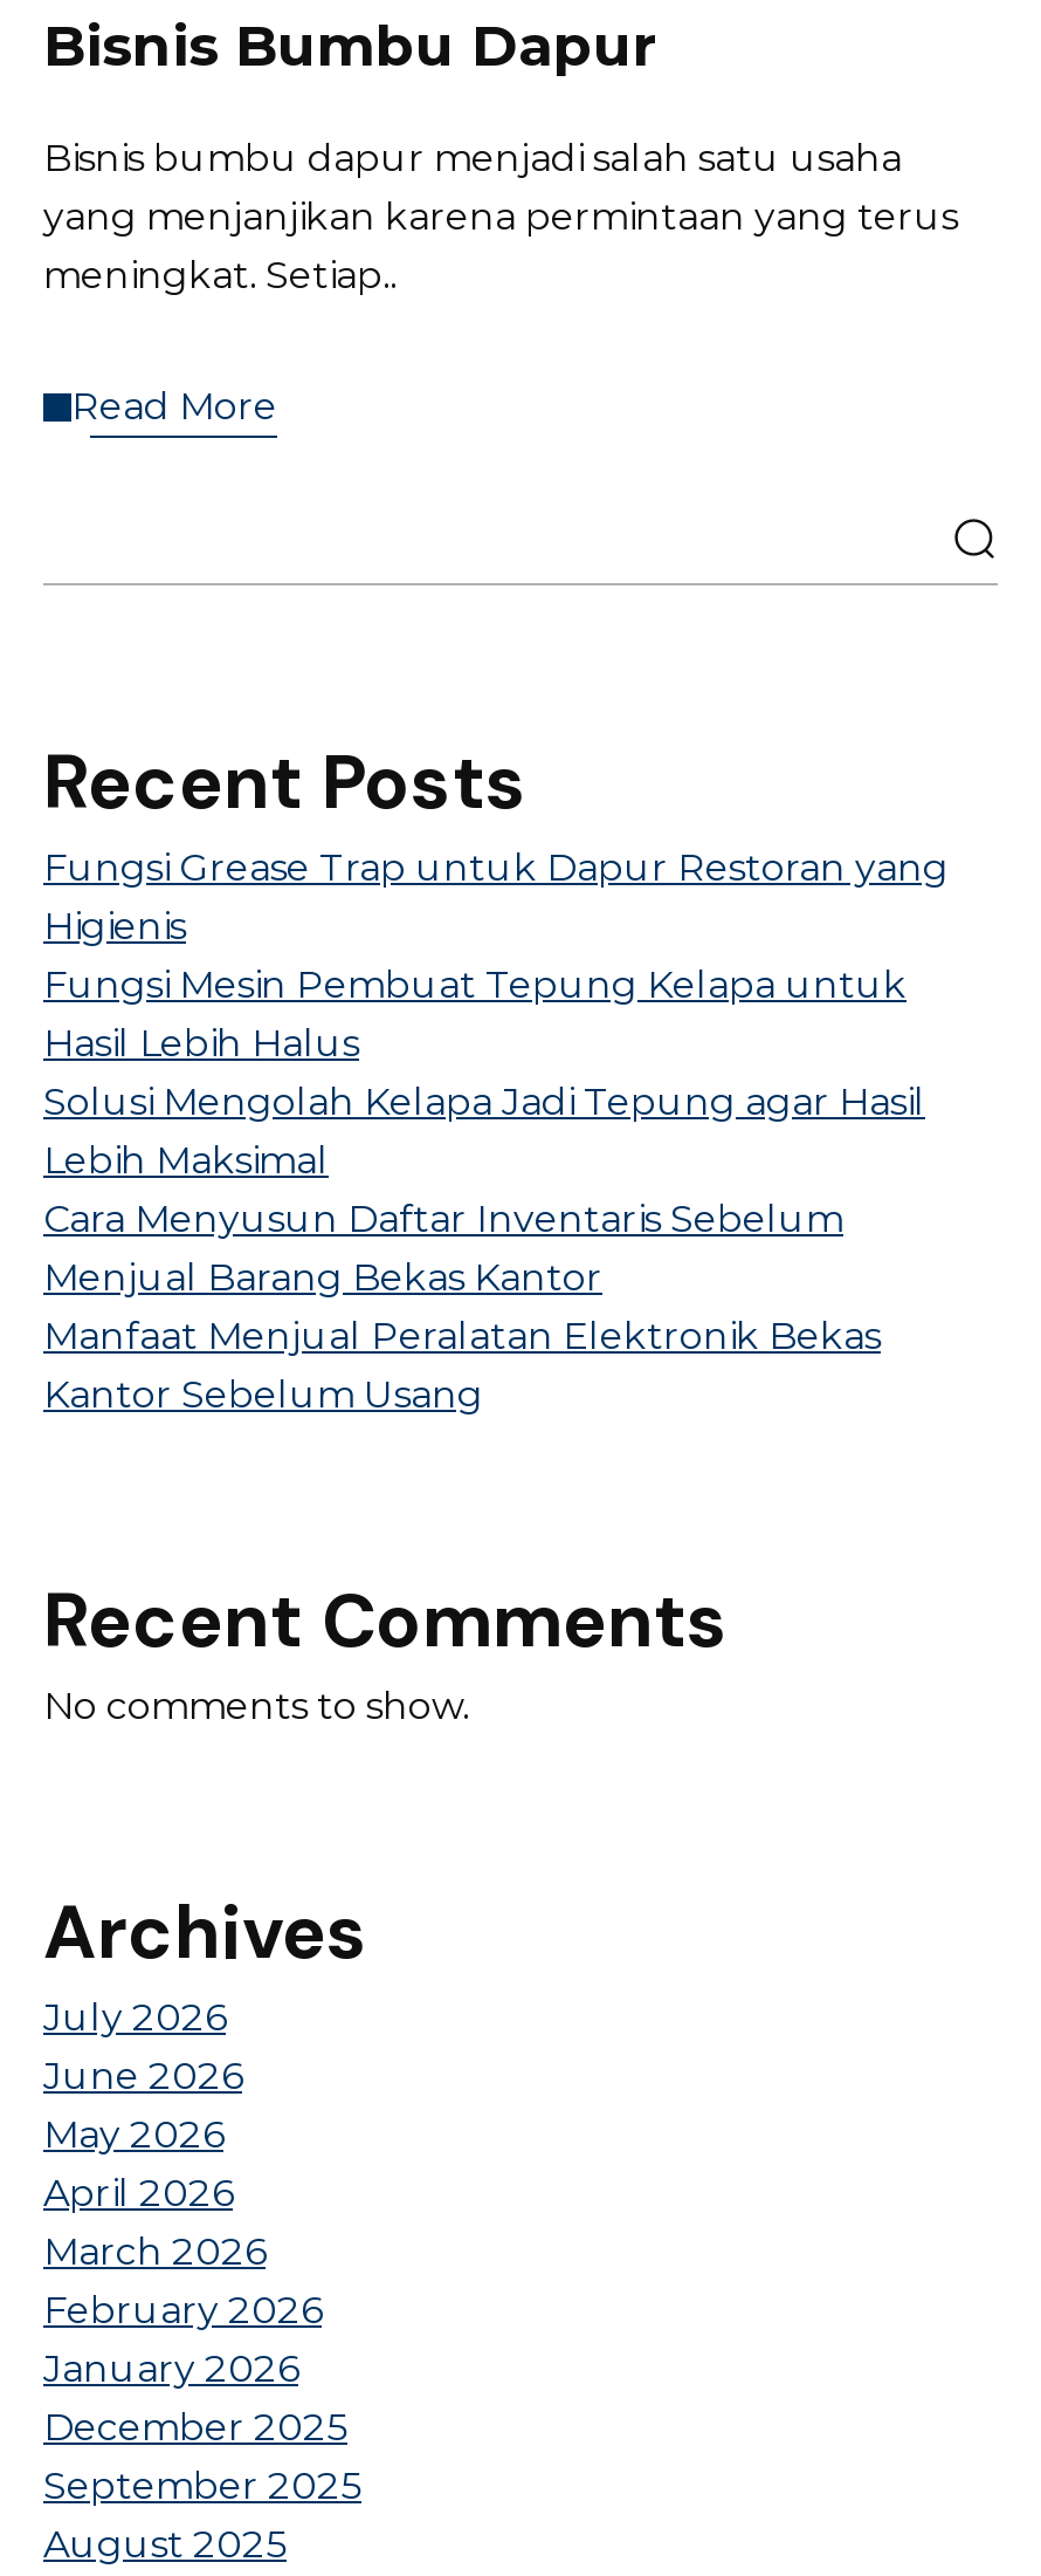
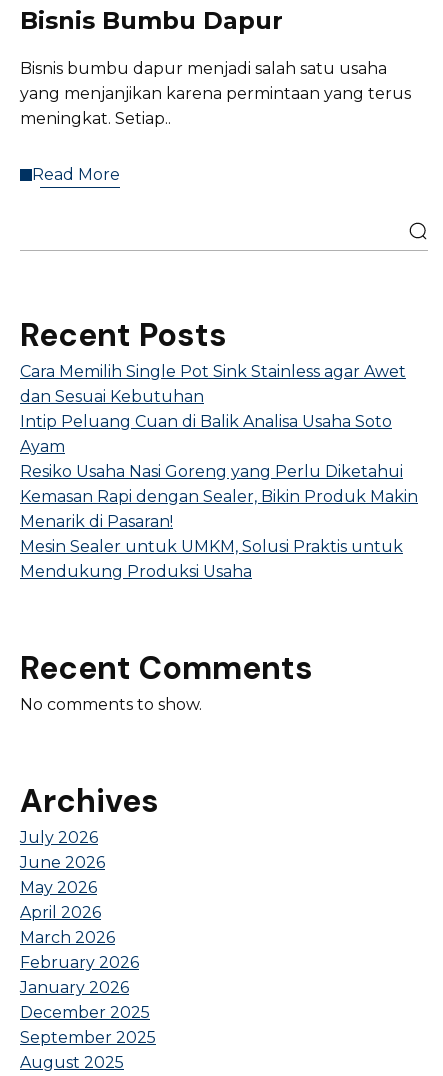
[43,846,949,1418] Fungsi Grease Trap untuk Dapur Restoran yang | Higienis | Fungsi Mesin Pembuat Tepung Kelapa untuk | Hasil Lebih Halus | Solusi Mengolah Kelapa Jadi Tepung agar Hasil | Lebih Maksimal | Cara Menyusun Daftar Inventaris Sebelum | Menjual Barang Bekas Kantor | Manfaat Menjual Peralatan Elektronik Bekas | Kantor Sebelum Usang -> [20,362,418,581] Cara Memilih Single Pot Sink Stainless agar Awet | dan Sesuai Kebutuhan | Intip Peluang Cuan di Balik Analisa Usaha Soto | Ayam | Resiko Usaha Nasi Goreng yang Perlu Diketahui | Kemasan Rapi dengan Sealer, Bikin Produk Makin | Menarik di Pasaran! | Mesin Sealer untuk UMKM, Solusi Praktis untuk | Mendukung Produksi Usaha

